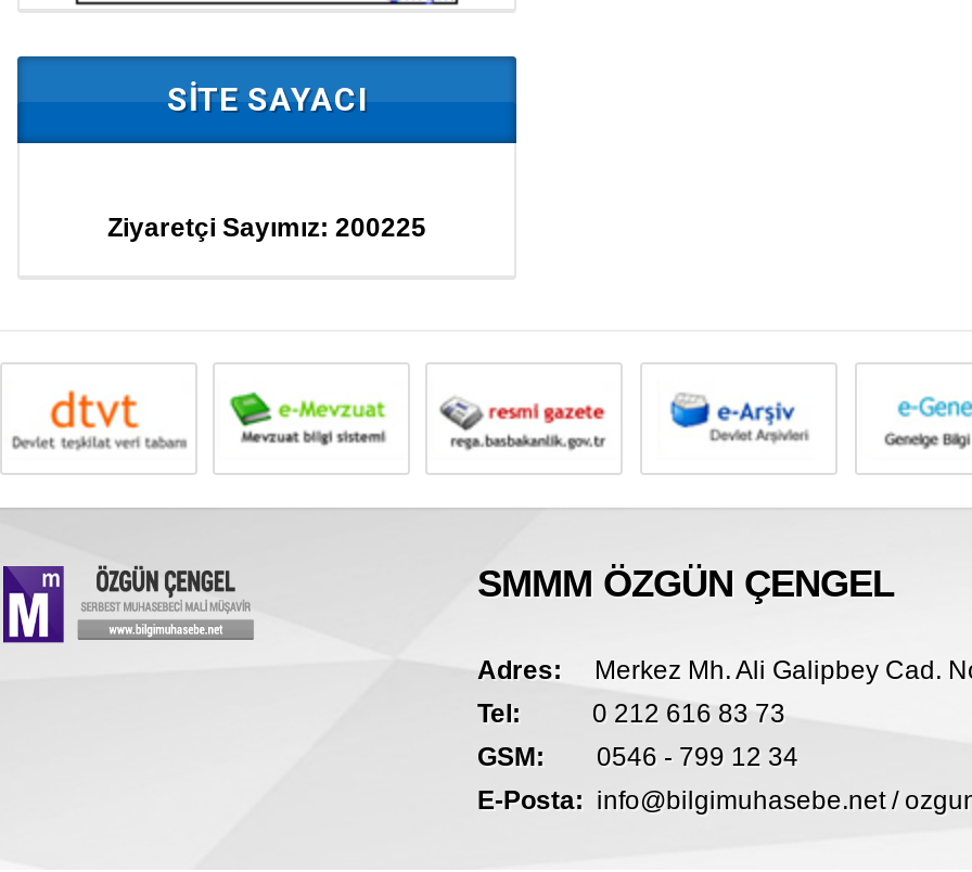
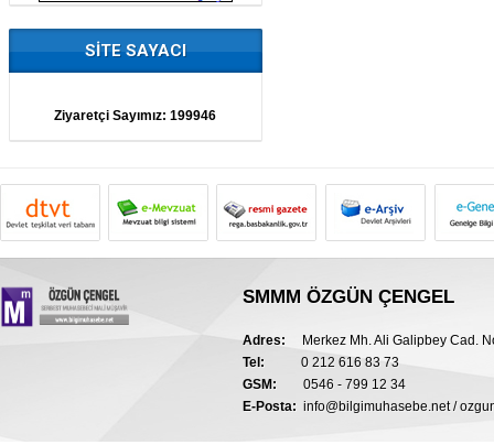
[107,213,426,243] Ziyaretçi Sayımız: 200225 -> [55,108,217,123] Ziyaretçi Sayımız: 199946

